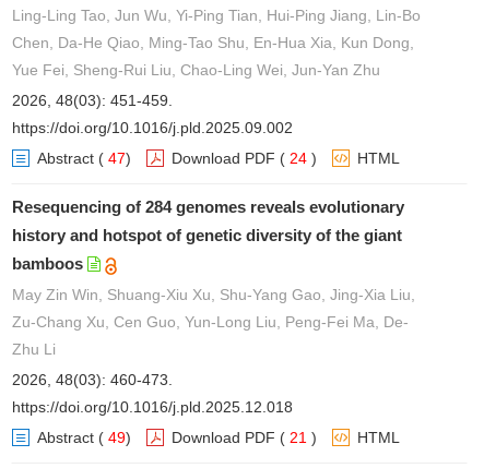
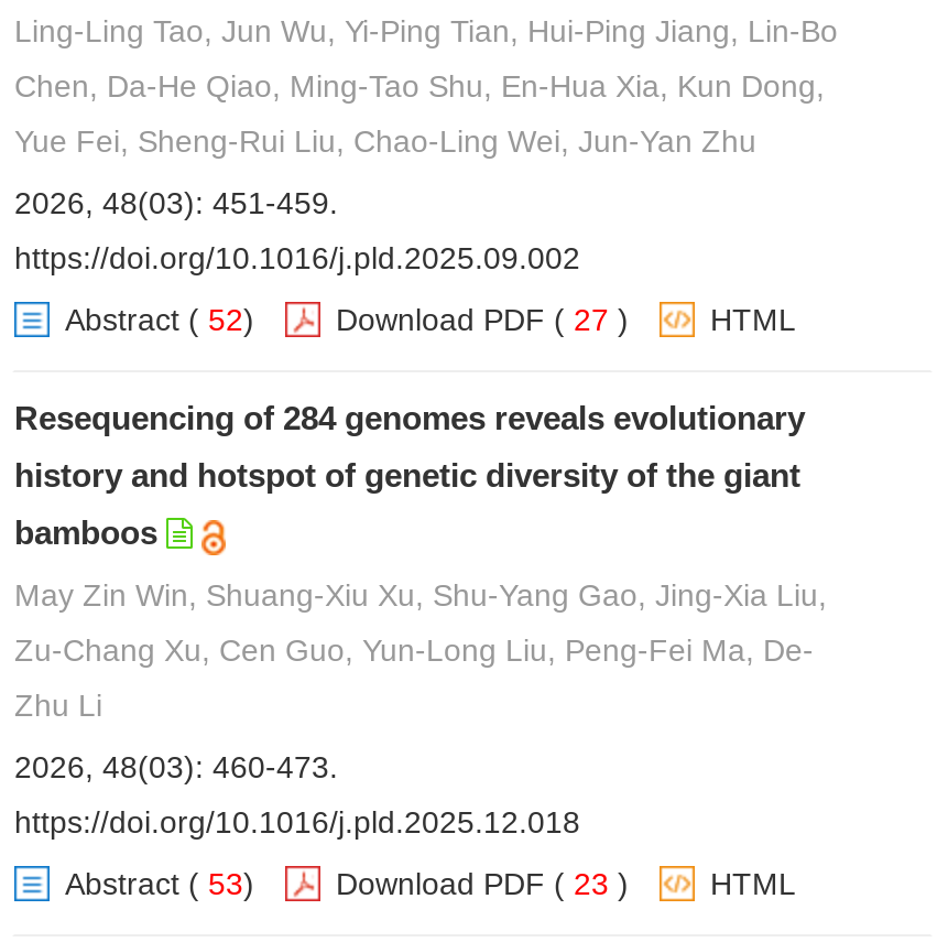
[37,150,135,167] Abstract (47) -> [65,303,263,338] Abstract (52)
[172,150,321,167] Download PDF (24) -> [336,303,638,338] Download PDF (27)
[37,429,135,447] Abstract (49) -> [65,867,263,902] Abstract (53)
[172,429,321,447] Download PDF (21) -> [336,867,638,902] Download PDF (23)

